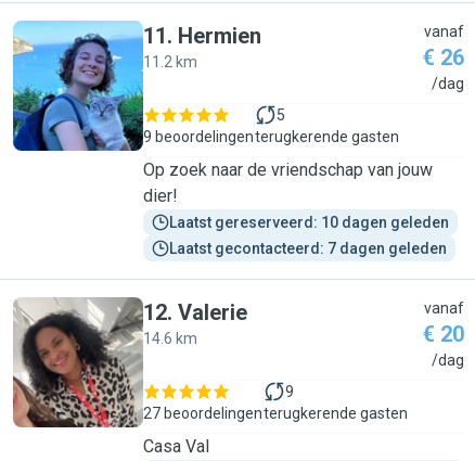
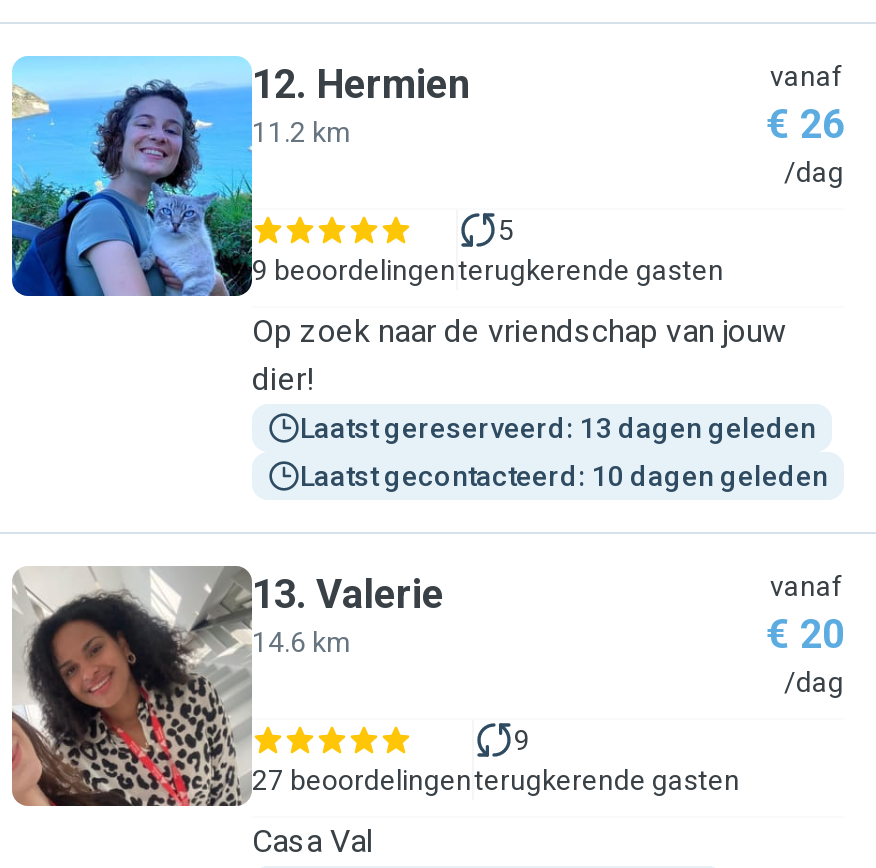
[143,23,261,49] 11. Hermien -> [252,60,470,108] 12. Hermien
[169,214,449,231] Laatst gereserveerd: 10 dagen geleden -> [300,412,816,444] Laatst gereserveerd: 13 dagen geleden
[169,240,447,257] Laatst gecontacteerd: 7 dagen geleden -> [300,460,828,492] Laatst gecontacteerd: 10 dagen geleden
[143,299,247,325] 12. Valerie -> [252,570,444,618] 13. Valerie

